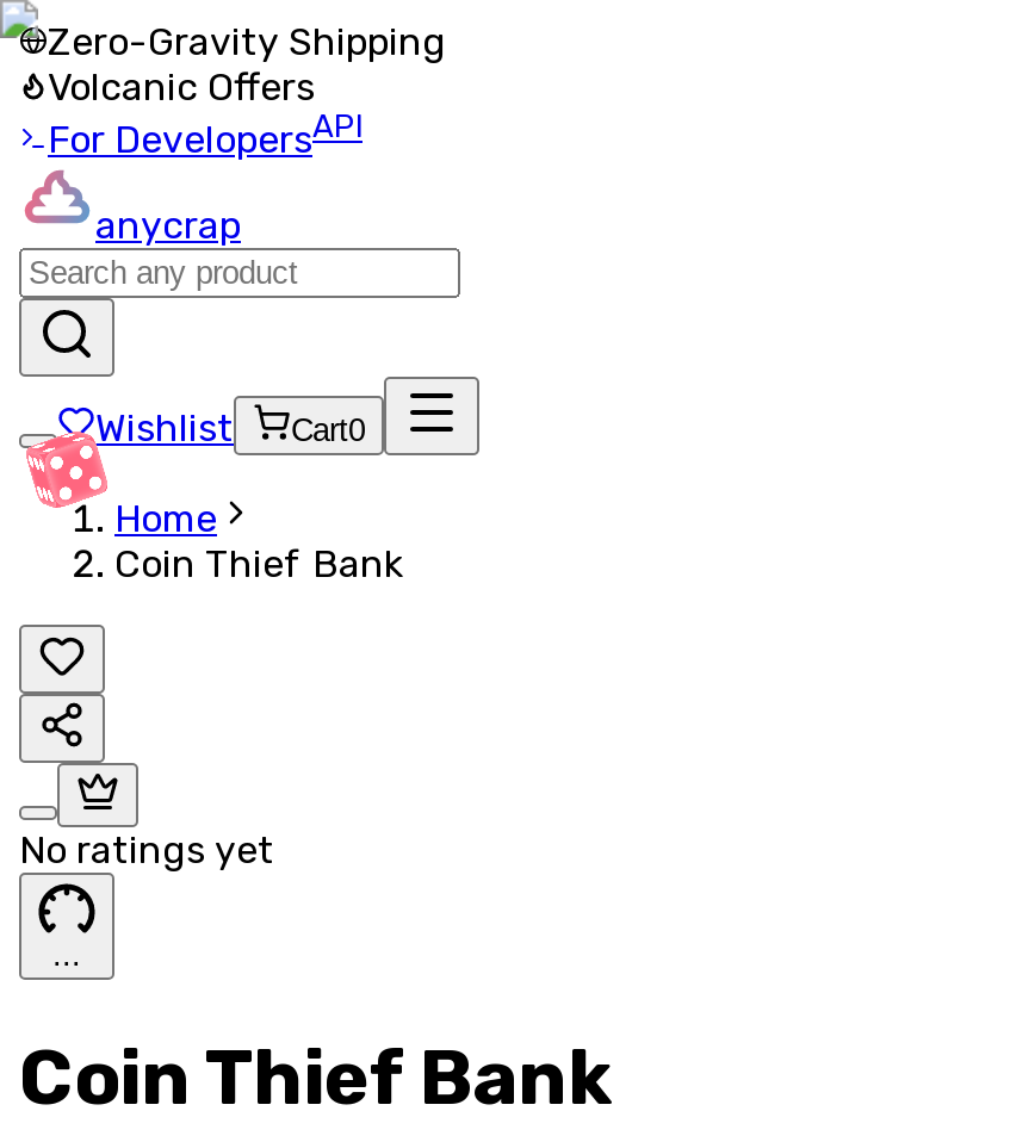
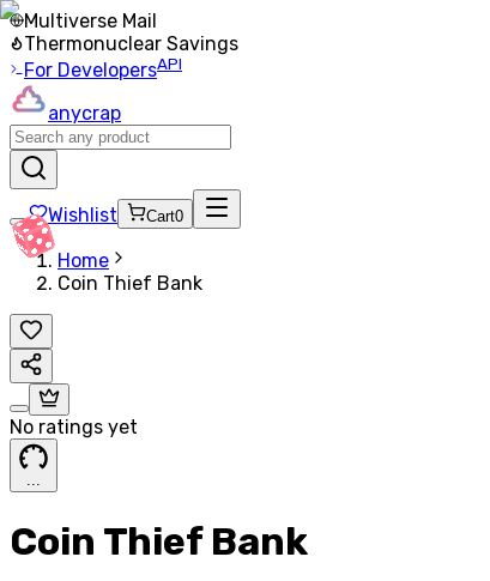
[48,19,446,110] Zero-Gravity Shipping | Volcanic Offers -> [24,10,238,55] Multiverse Mail | Thermonuclear Savings

